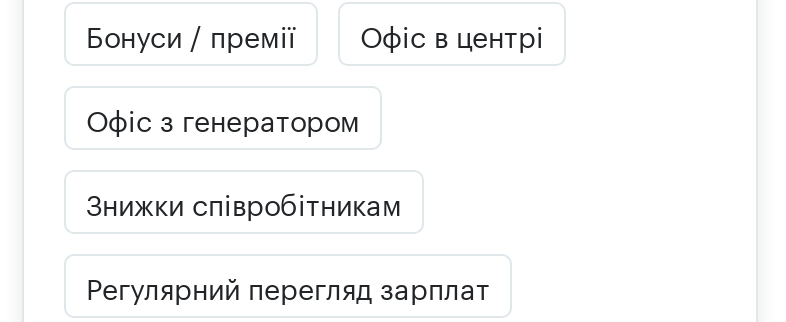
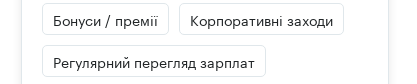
[86,12,544,224] Офіс в центрі | Офіс з генератором | Знижки співробітникам -> [190,8,333,30] Корпоративні заходи

